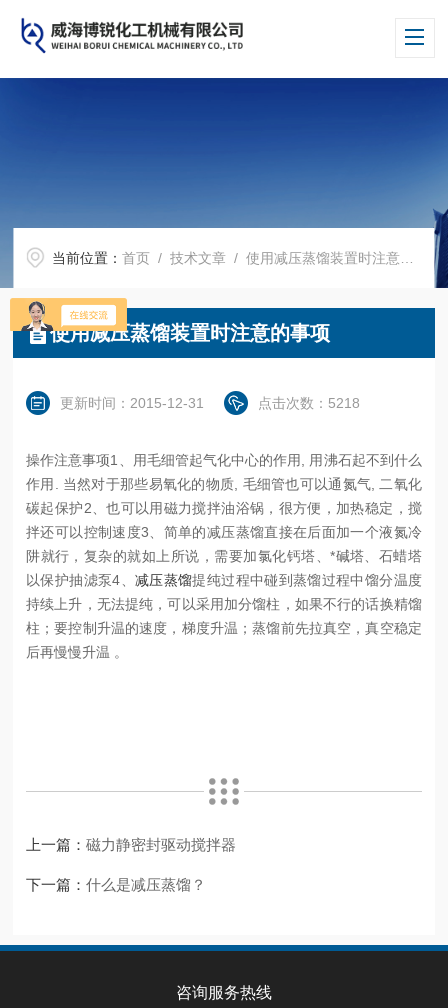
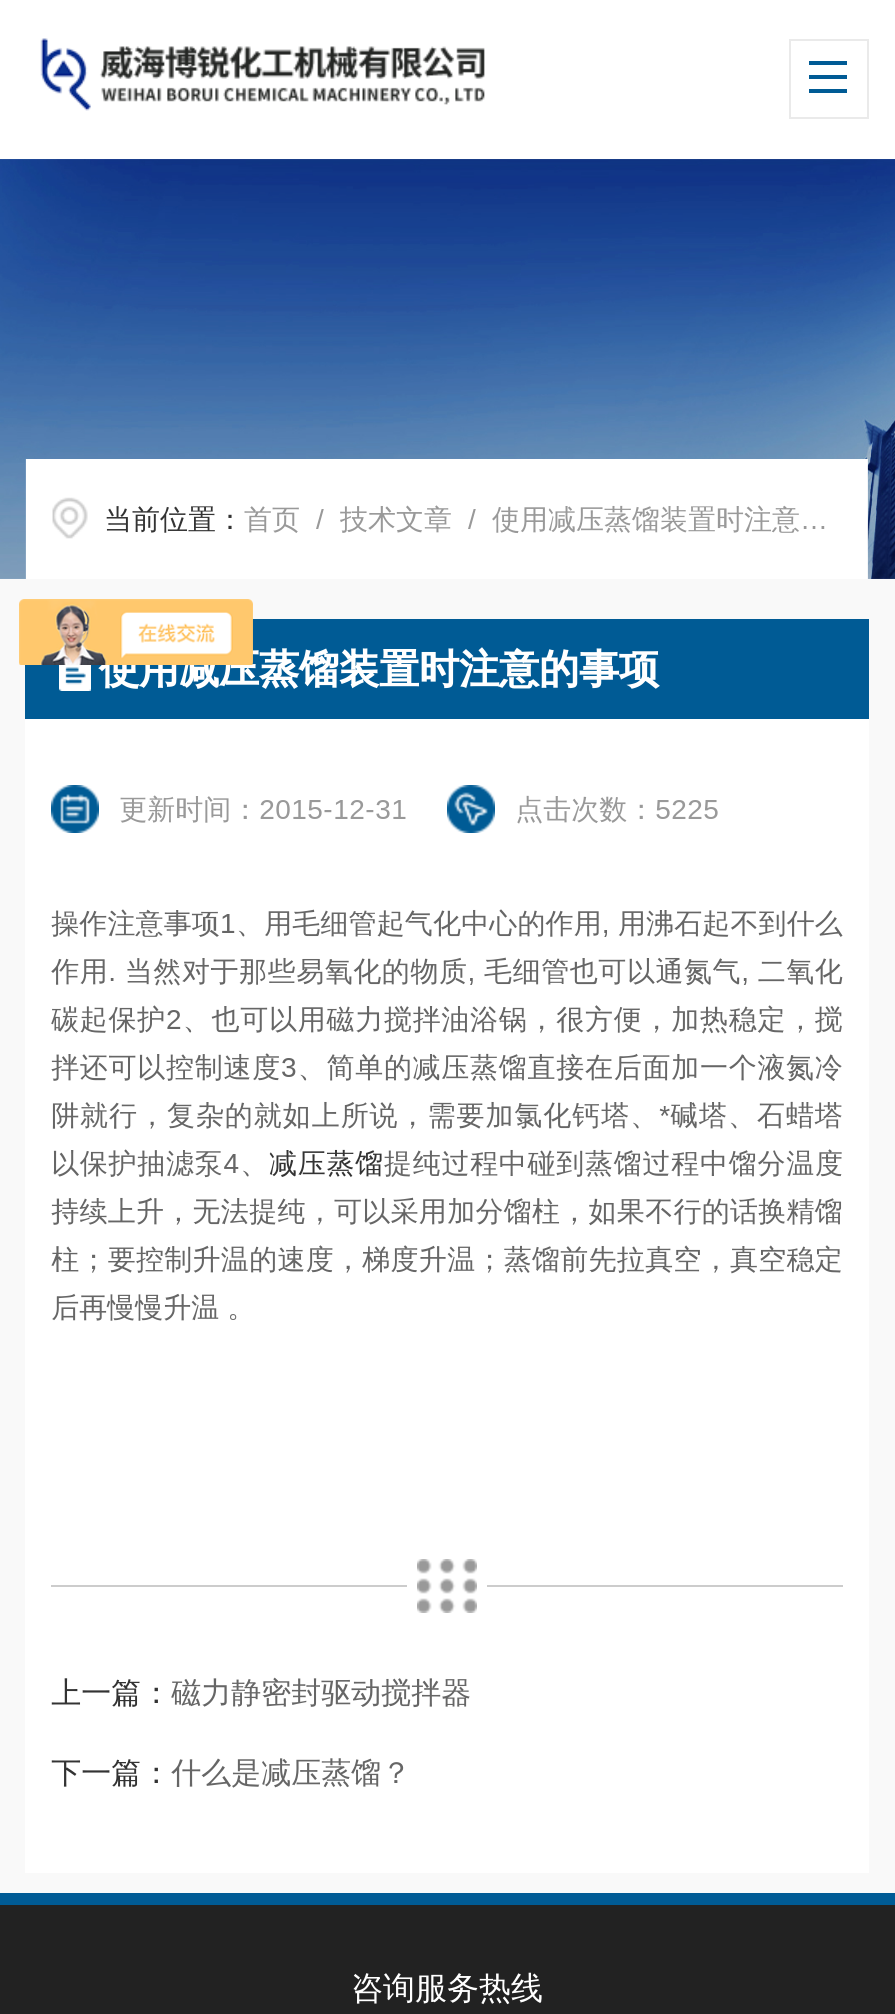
[258,395,360,411] 点击次数：5218 -> [515,793,719,825] 点击次数：5225

